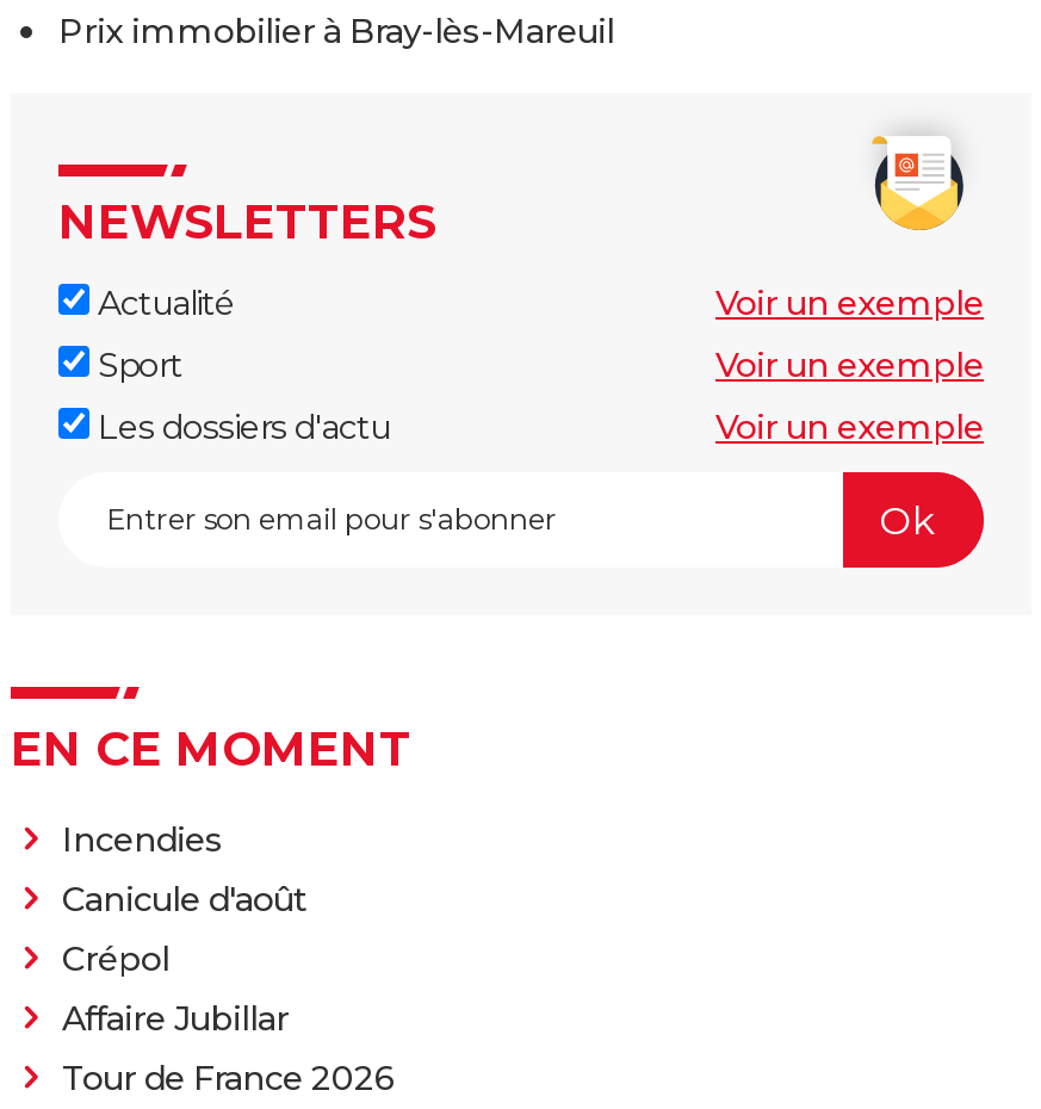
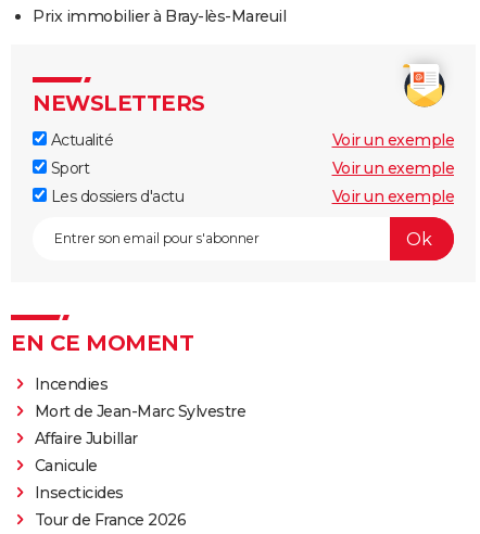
[62,879,306,981] Canicule d'août | Crépol -> [34,402,245,422] Mort de Jean-Marc Sylvestre
moved [62,998,289,1041] -> [34,429,137,449]: Affaire Jubillar
none -> [34,456,123,503] Canicule | Insecticides

